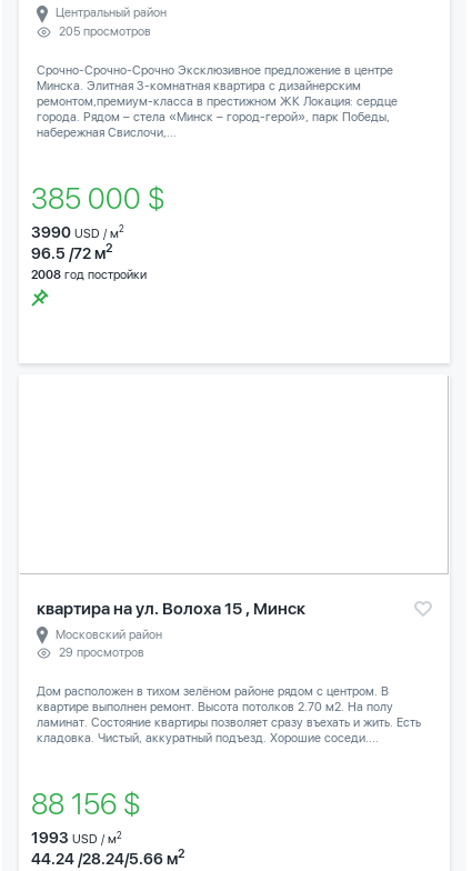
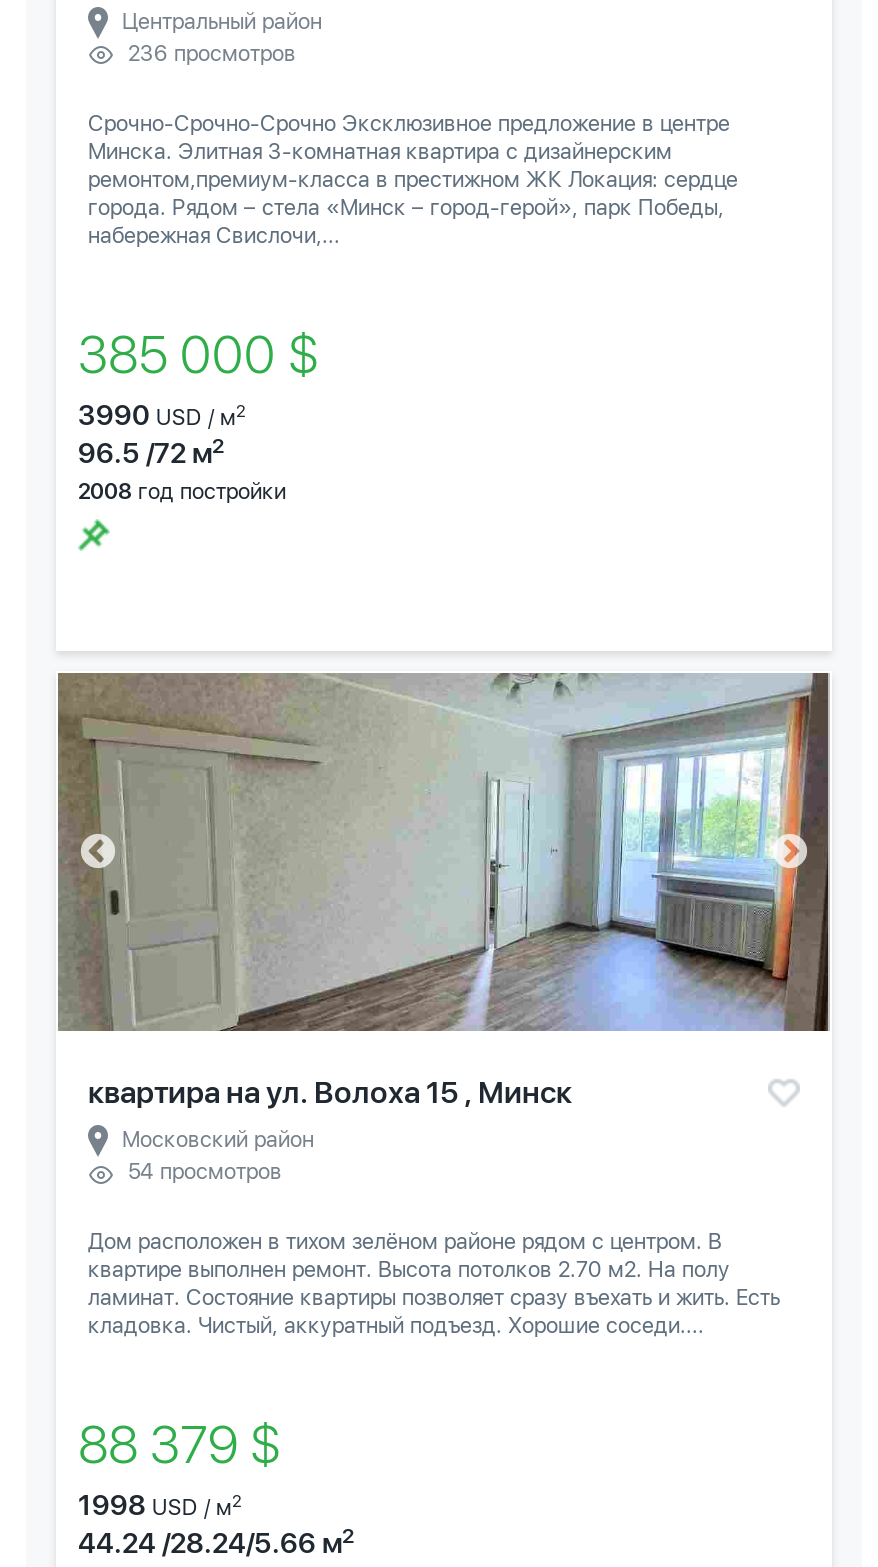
[59,24,151,38] 205 просмотров -> [128,42,296,68] 236 просмотров
none -> [56,671,830,1033] [image]
[59,645,144,660] 29 просмотров -> [128,1160,282,1186] 54 просмотров
[31,786,153,821] 88 156 $ -> [78,1414,304,1476] 88 379 $
[31,828,122,846] 1993 USD / м2 -> [78,1490,242,1522] 1998 USD / м2

